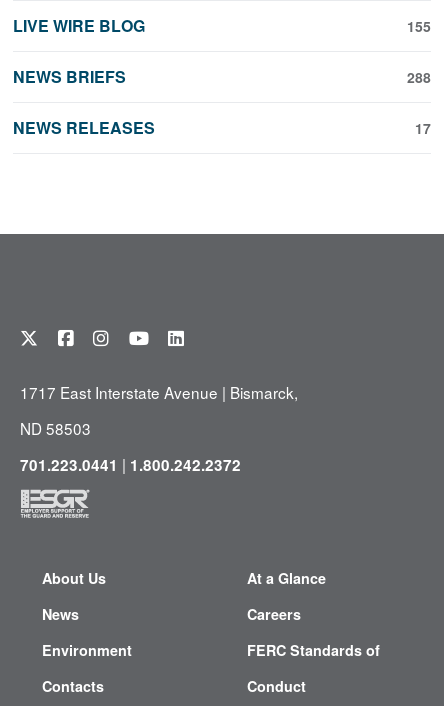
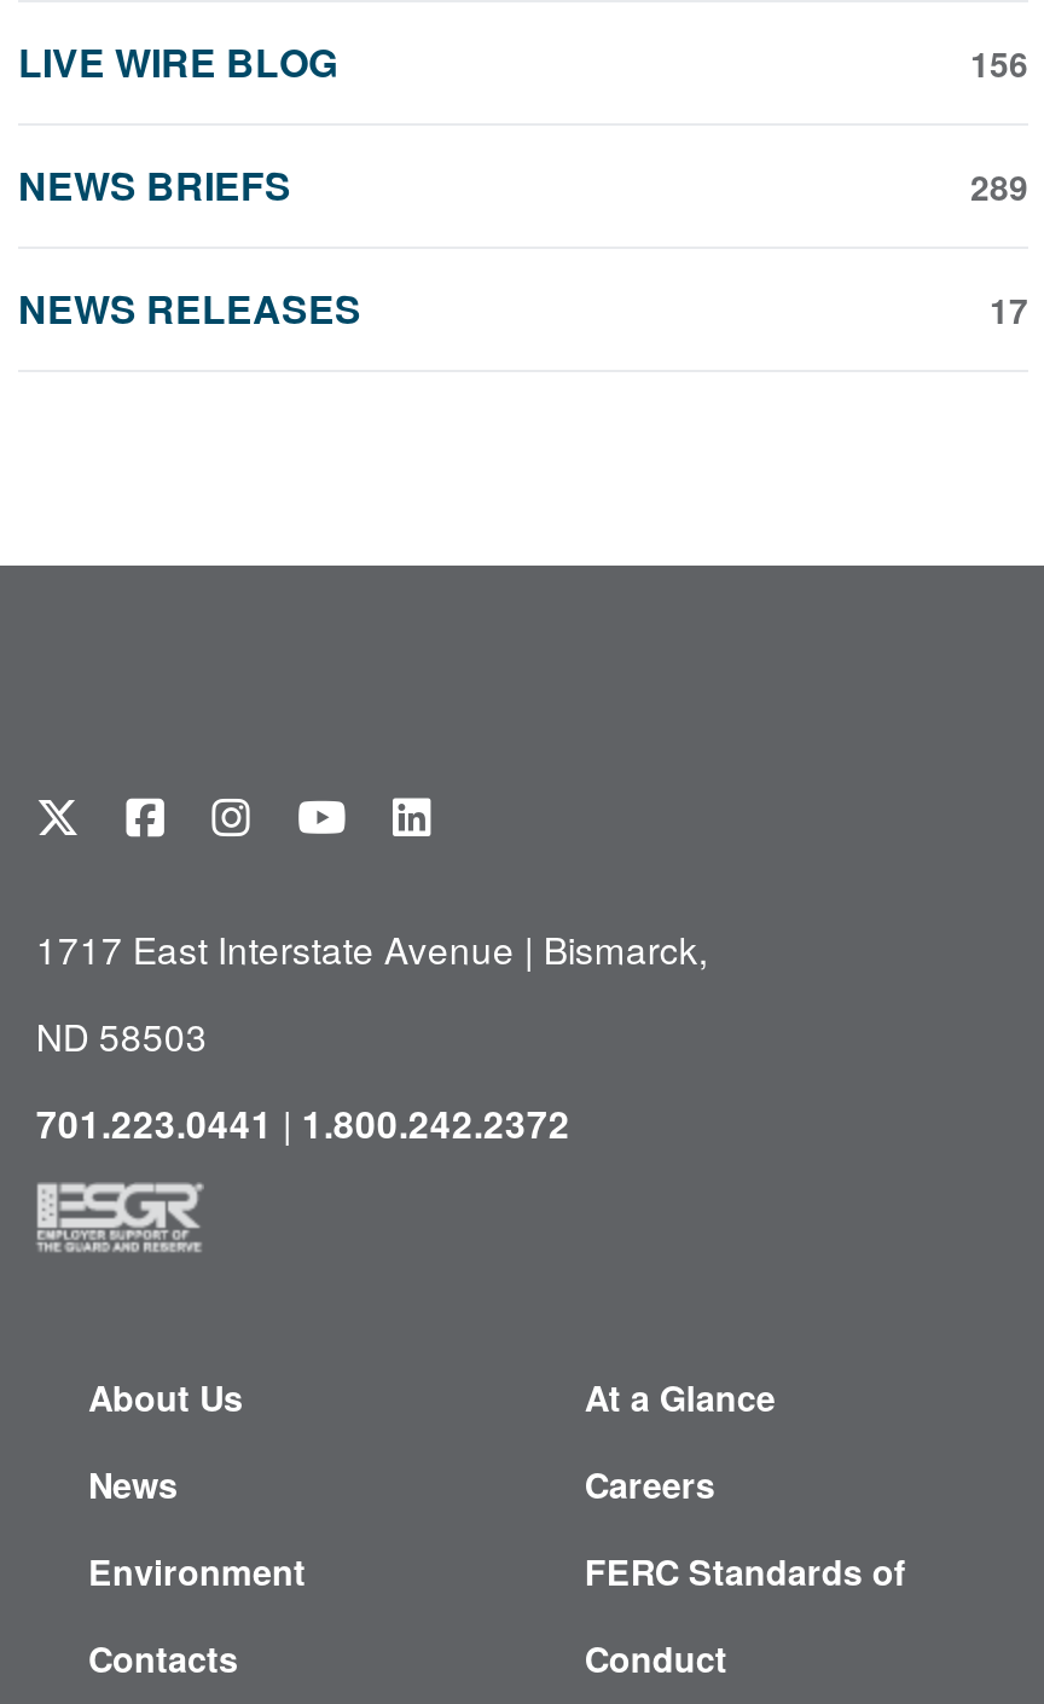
[407,16,431,36] 155 -> [970,39,1028,87] 156
[407,67,431,87] 288 -> [970,162,1028,210] 289

